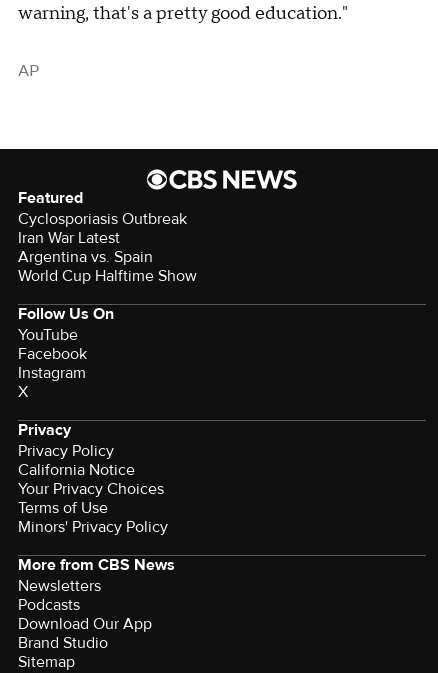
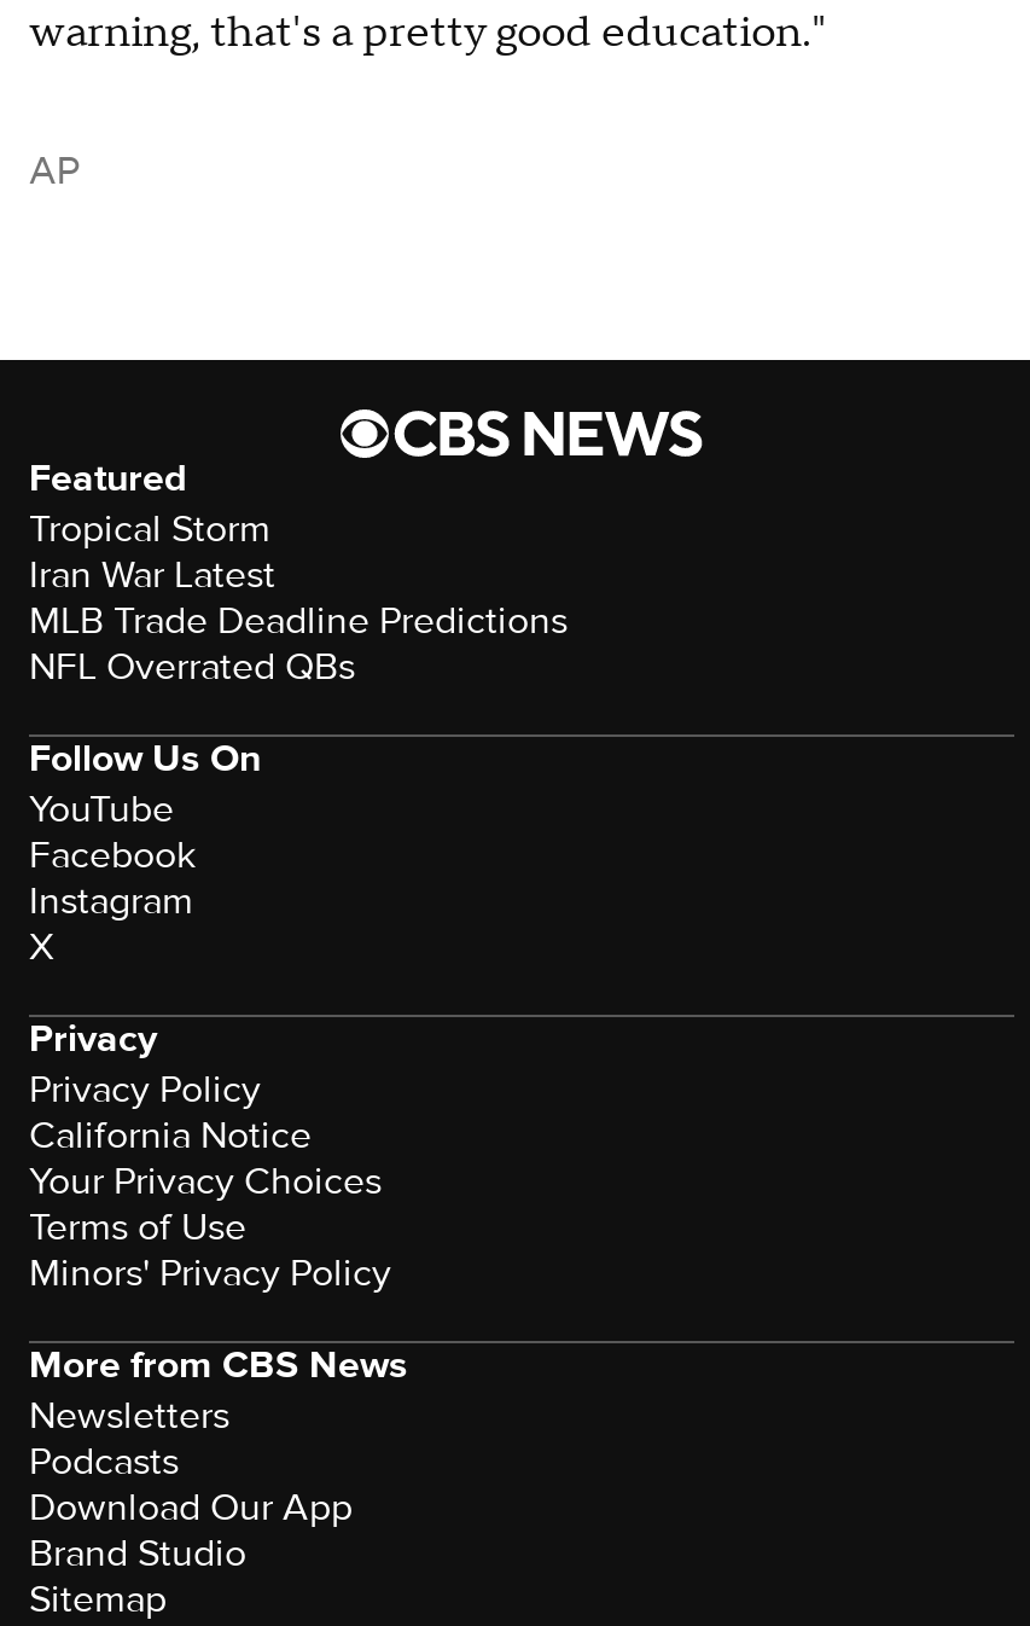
[18,209,187,229] Cyclosporiasis Outbreak -> [29,505,270,553] Tropical Storm
[18,247,197,286] Argentina vs. Spain | World Cup Halftime Show -> [29,597,568,691] MLB Trade Deadline Predictions | NFL Overrated QBs

